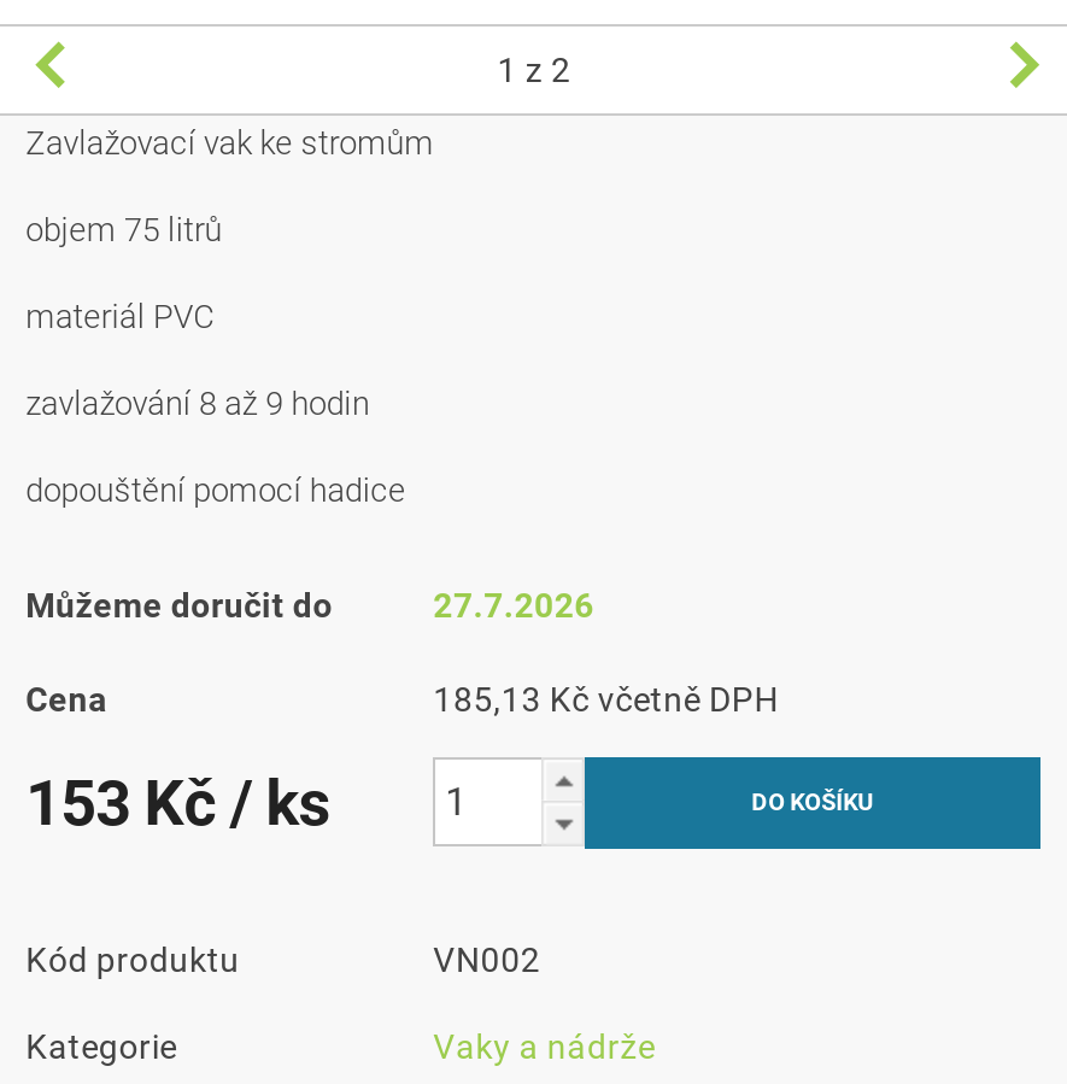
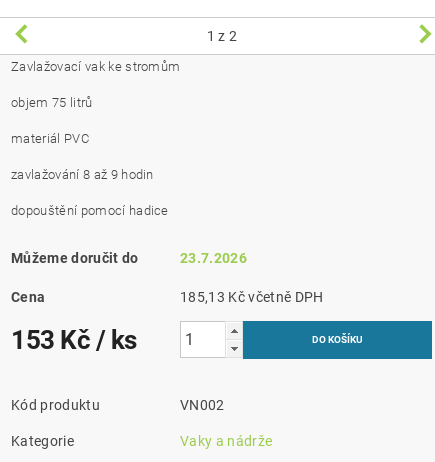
[433,585,594,623] 27.7.2026 -> [180,249,247,265] 23.7.2026

